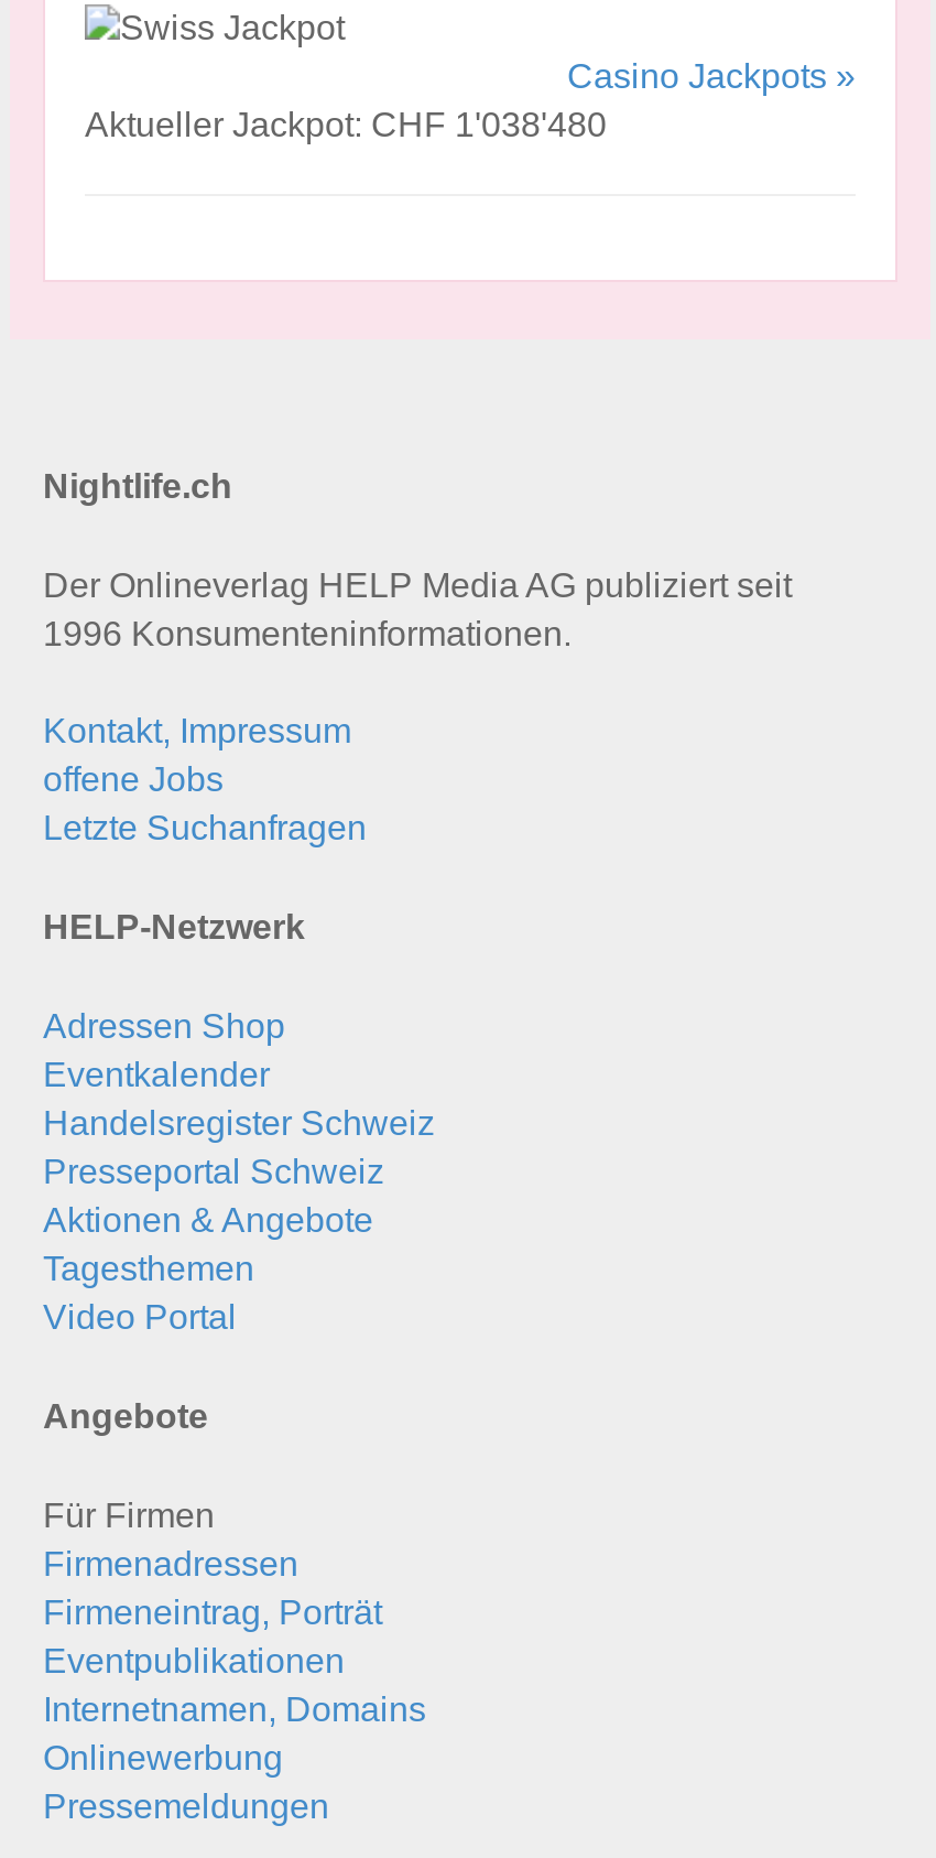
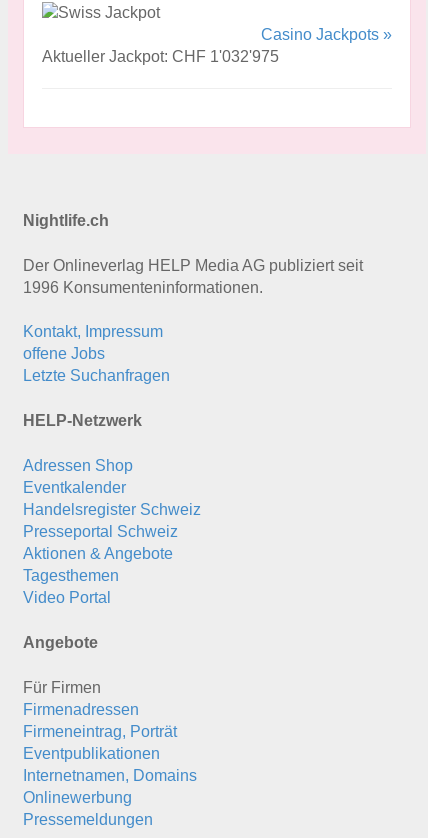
[85,105,607,143] Aktueller Jackpot: CHF 1'038'480 -> [42,48,279,65] Aktueller Jackpot: CHF 1'032'975

